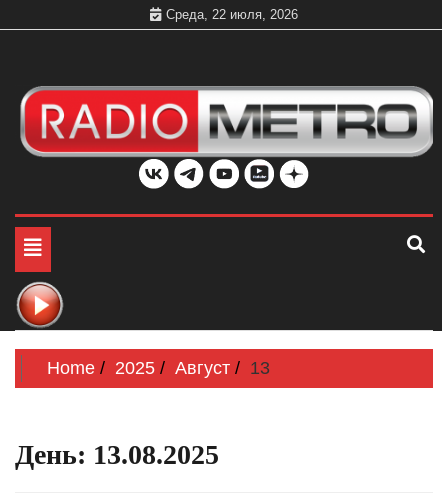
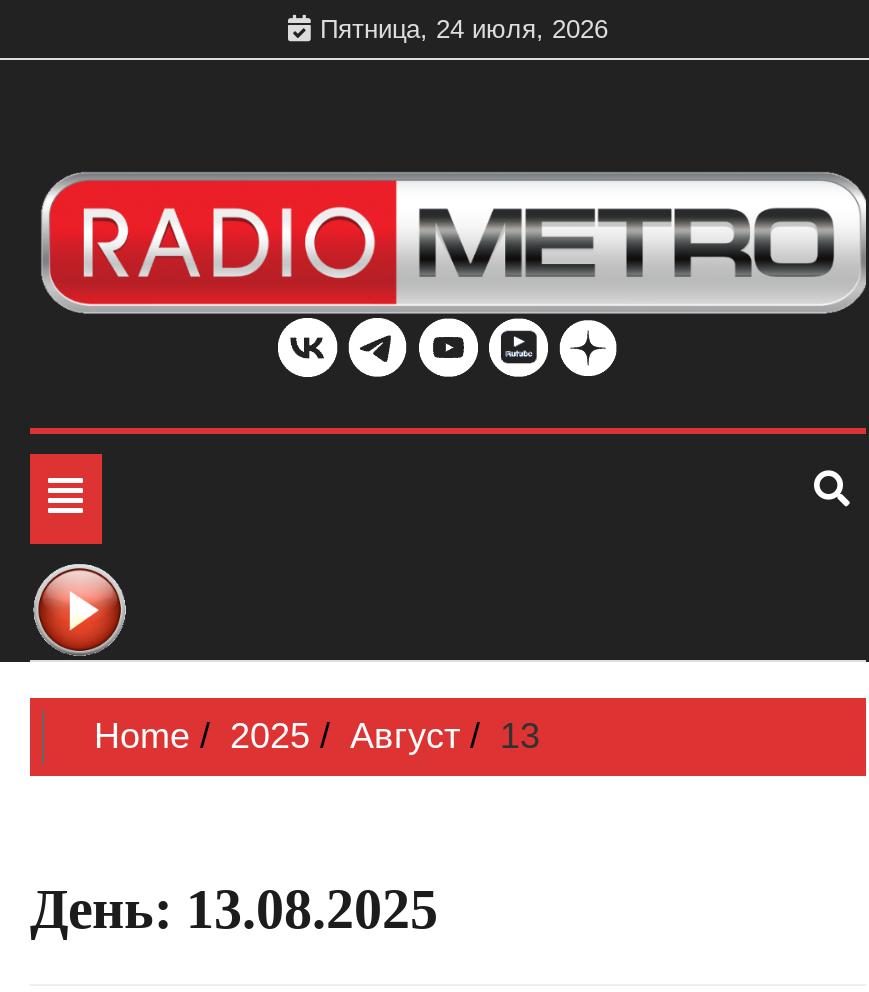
[166,7,298,22] Среда, 22 июля, 2026 -> [320,14,608,44] Пятница, 24 июля, 2026

